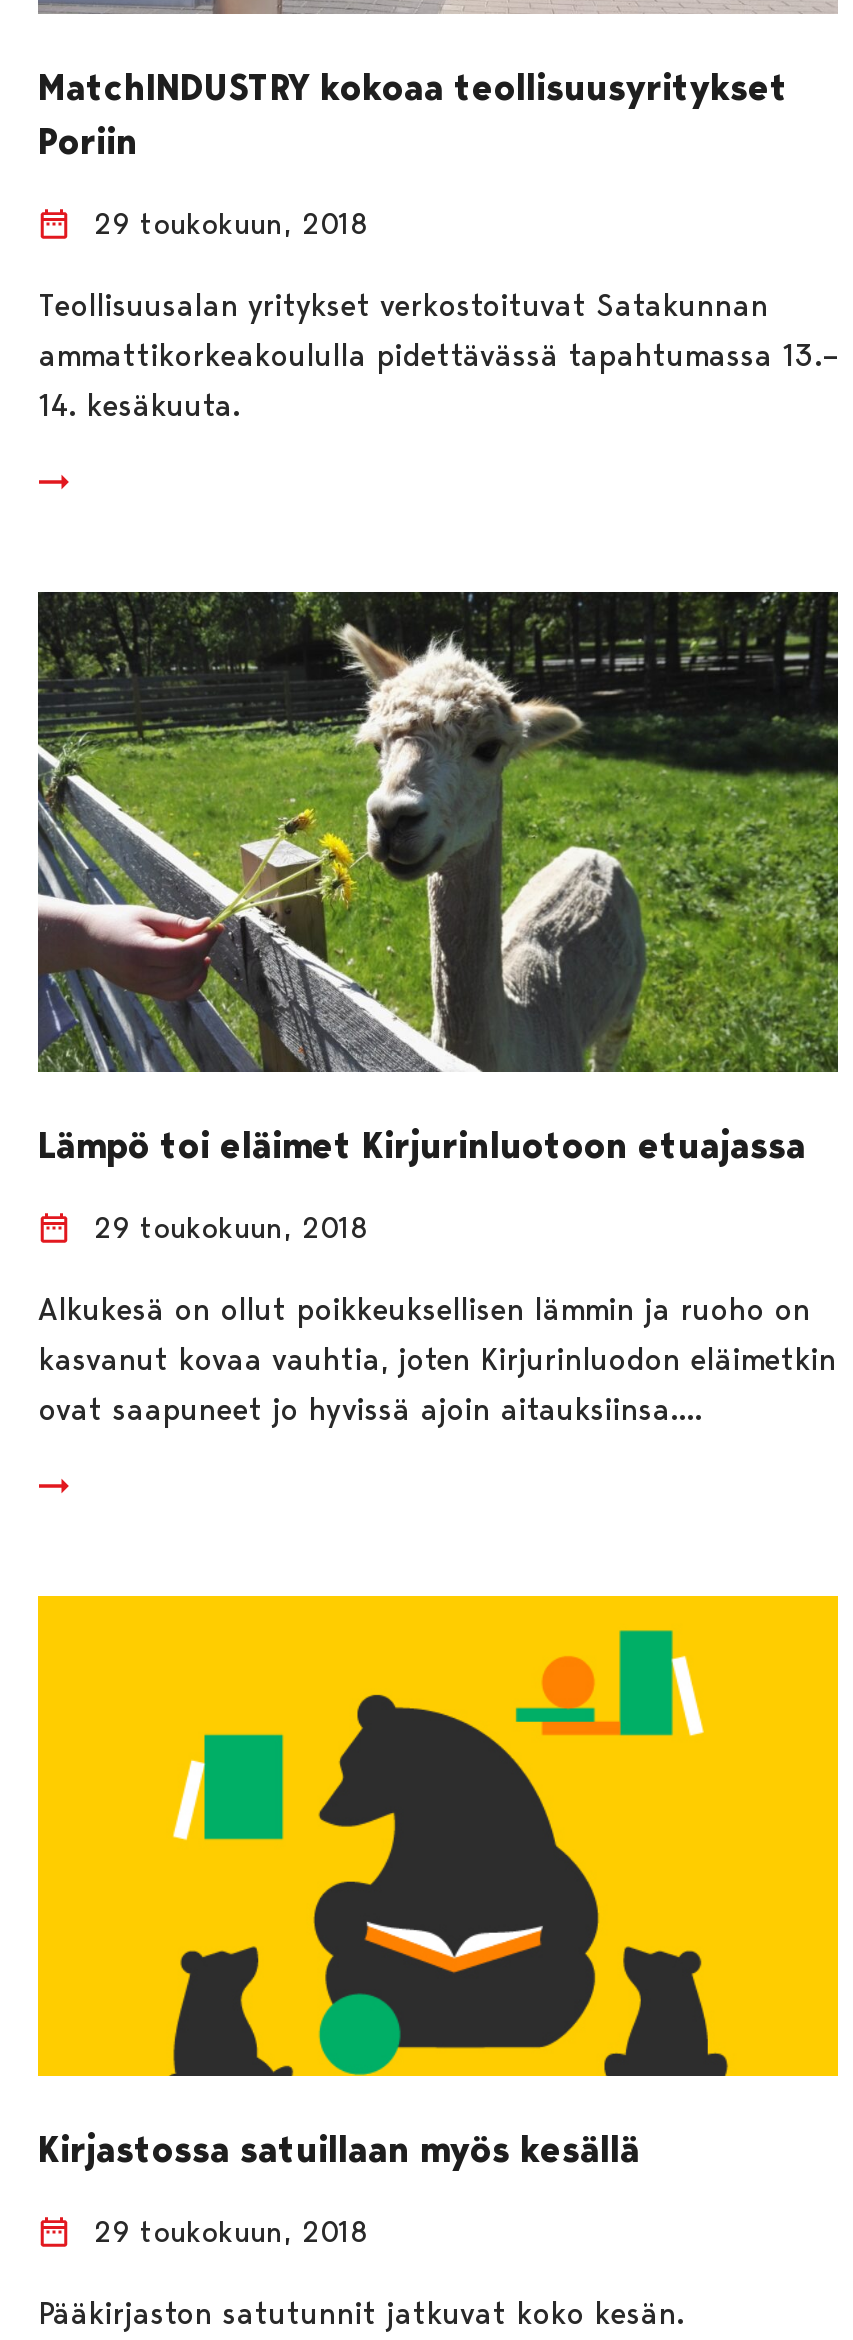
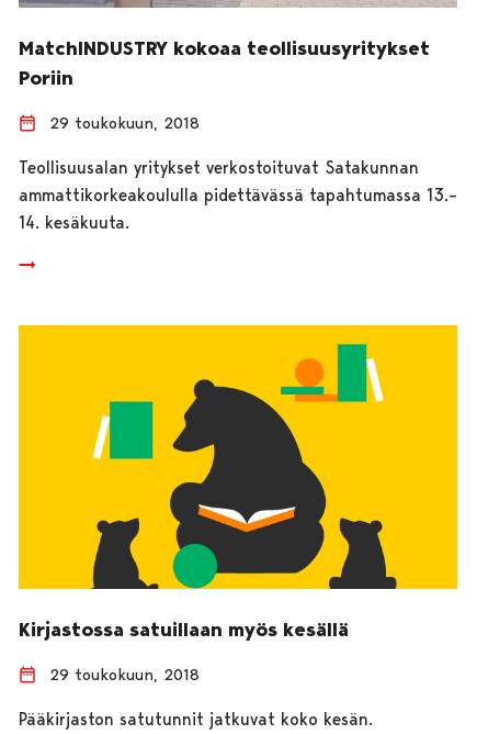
[36,590,840,1428] [image] | Lämpö toi eläimet Kirjurinluotoon etuajassa | 29 toukokuun, 2018 | Alkukesä on ollut poikkeuksellisen lämmin ja ruoho on | kasvanut kovaa vauhtia, joten Kirjurinluodon eläimetkin | ovat saapuneet jo hyvissä ajoin aitauksiinsa.… -> none

